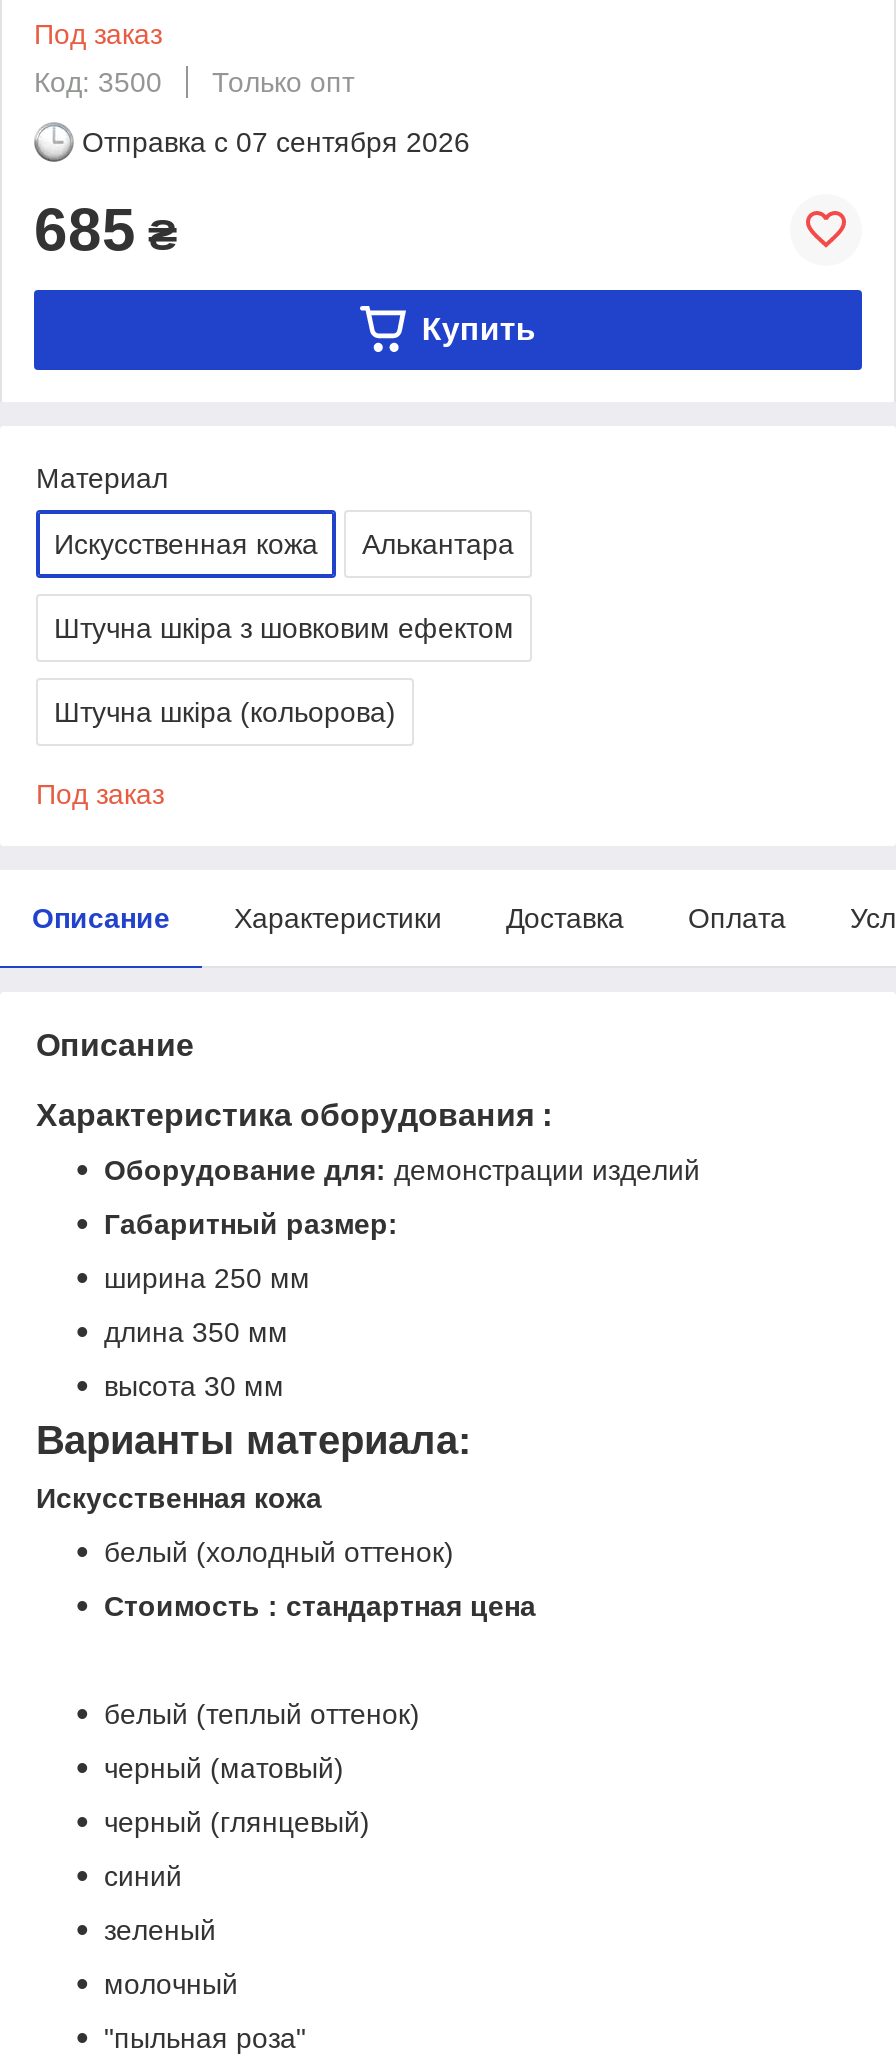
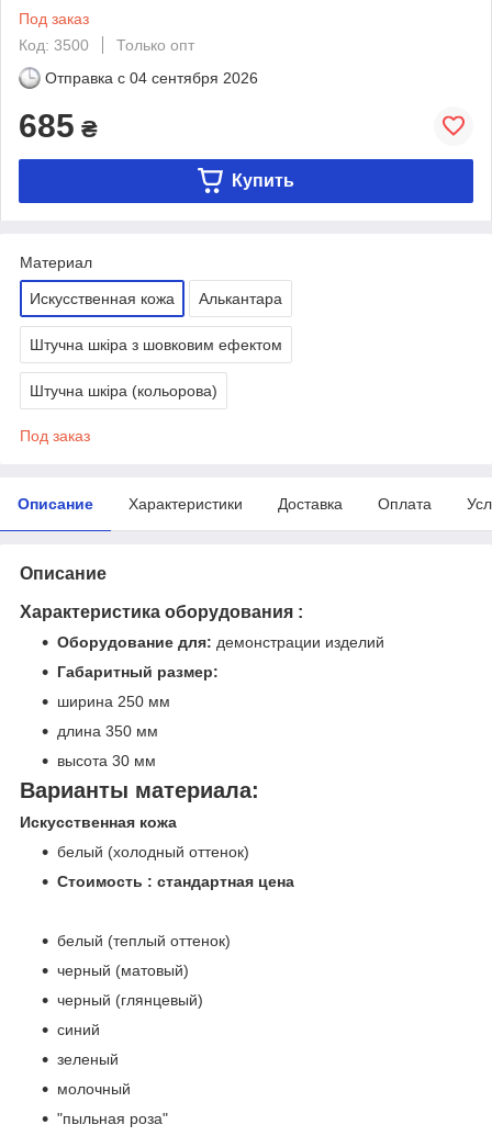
[82,126,470,158] Отправка с 07 сентября 2026 -> [45,69,258,86] Отправка с 04 сентября 2026

